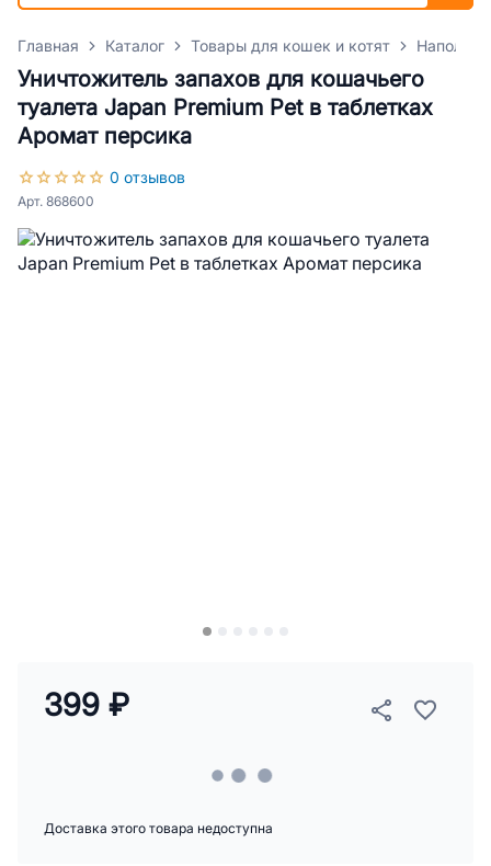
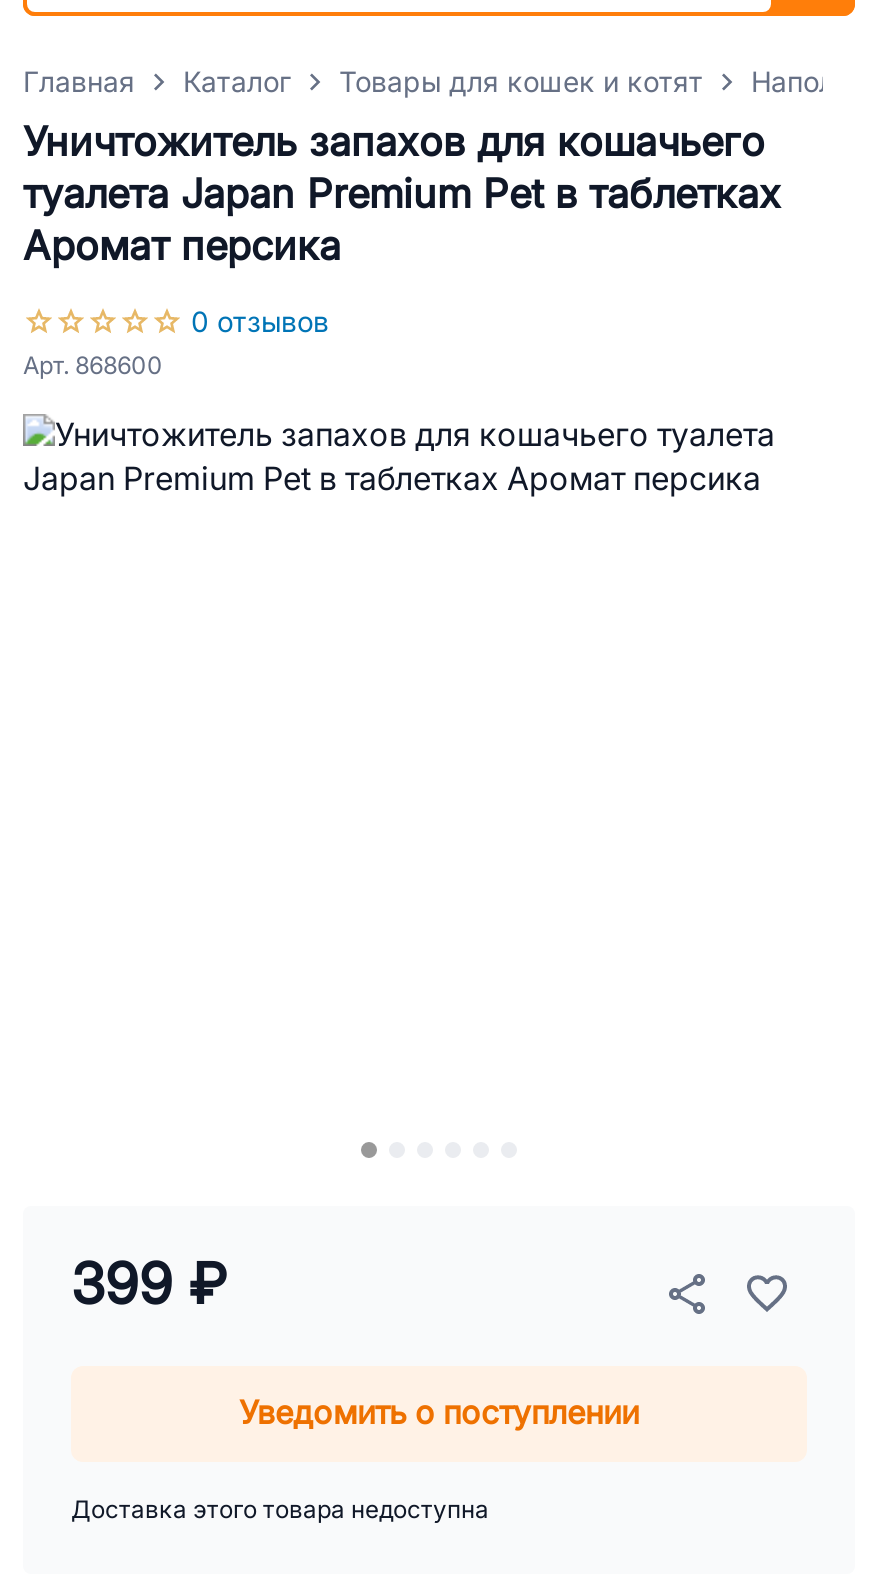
none -> [239,1396,639,1430] Уведомить о поступлении

